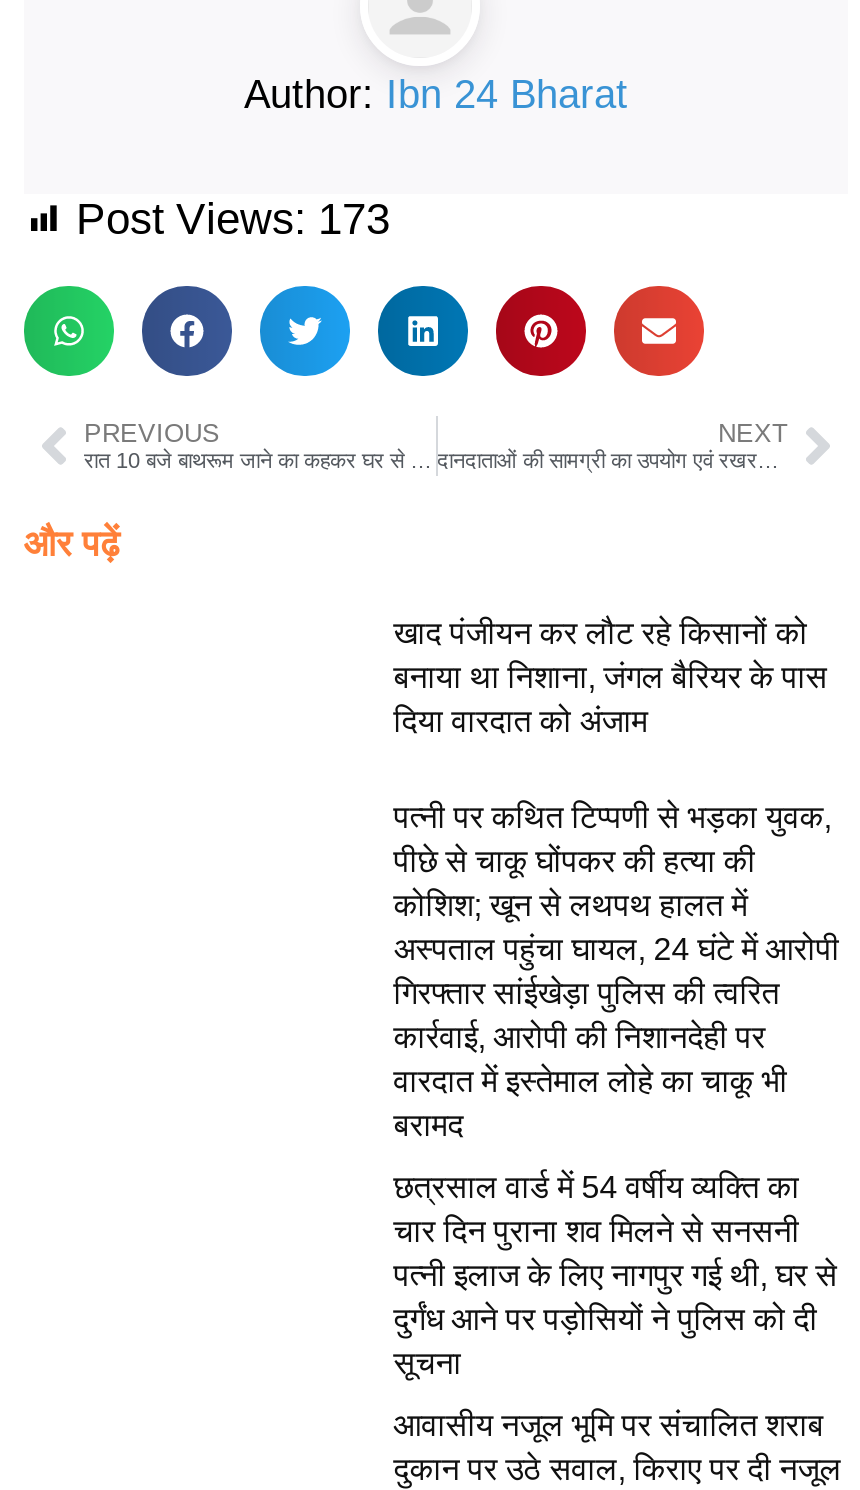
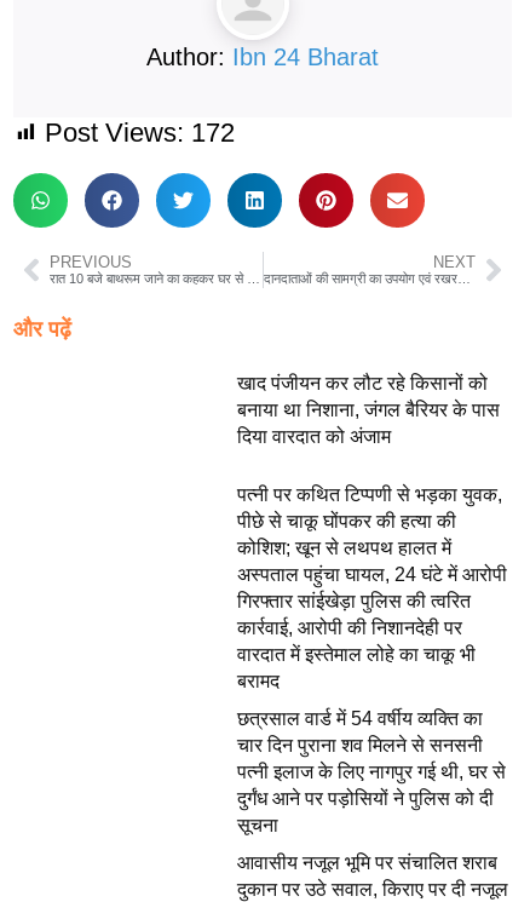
[76,194,390,244] Post Views: 173 -> [45,118,235,148] Post Views: 172

